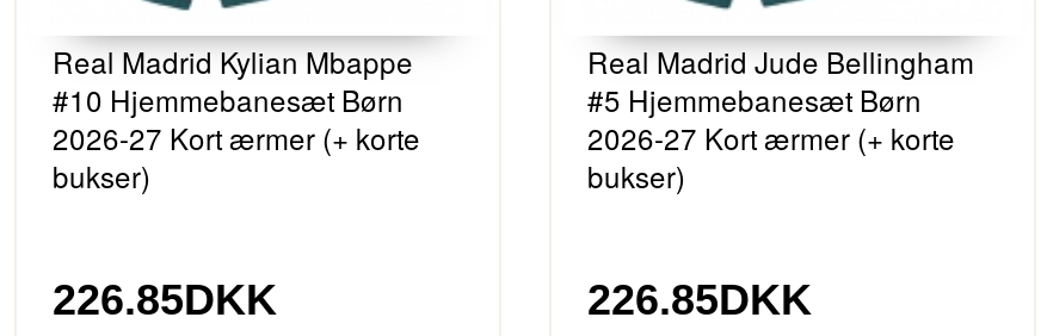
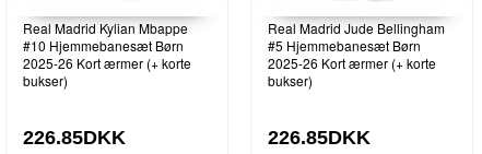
[53,118,420,158] 2026-27 Kort ærmer (+ korte -> [23,54,191,73] 2025-26 Kort ærmer (+ korte
[587,118,955,158] 2026-27 Kort ærmer (+ korte -> [268,54,436,73] 2025-26 Kort ærmer (+ korte

